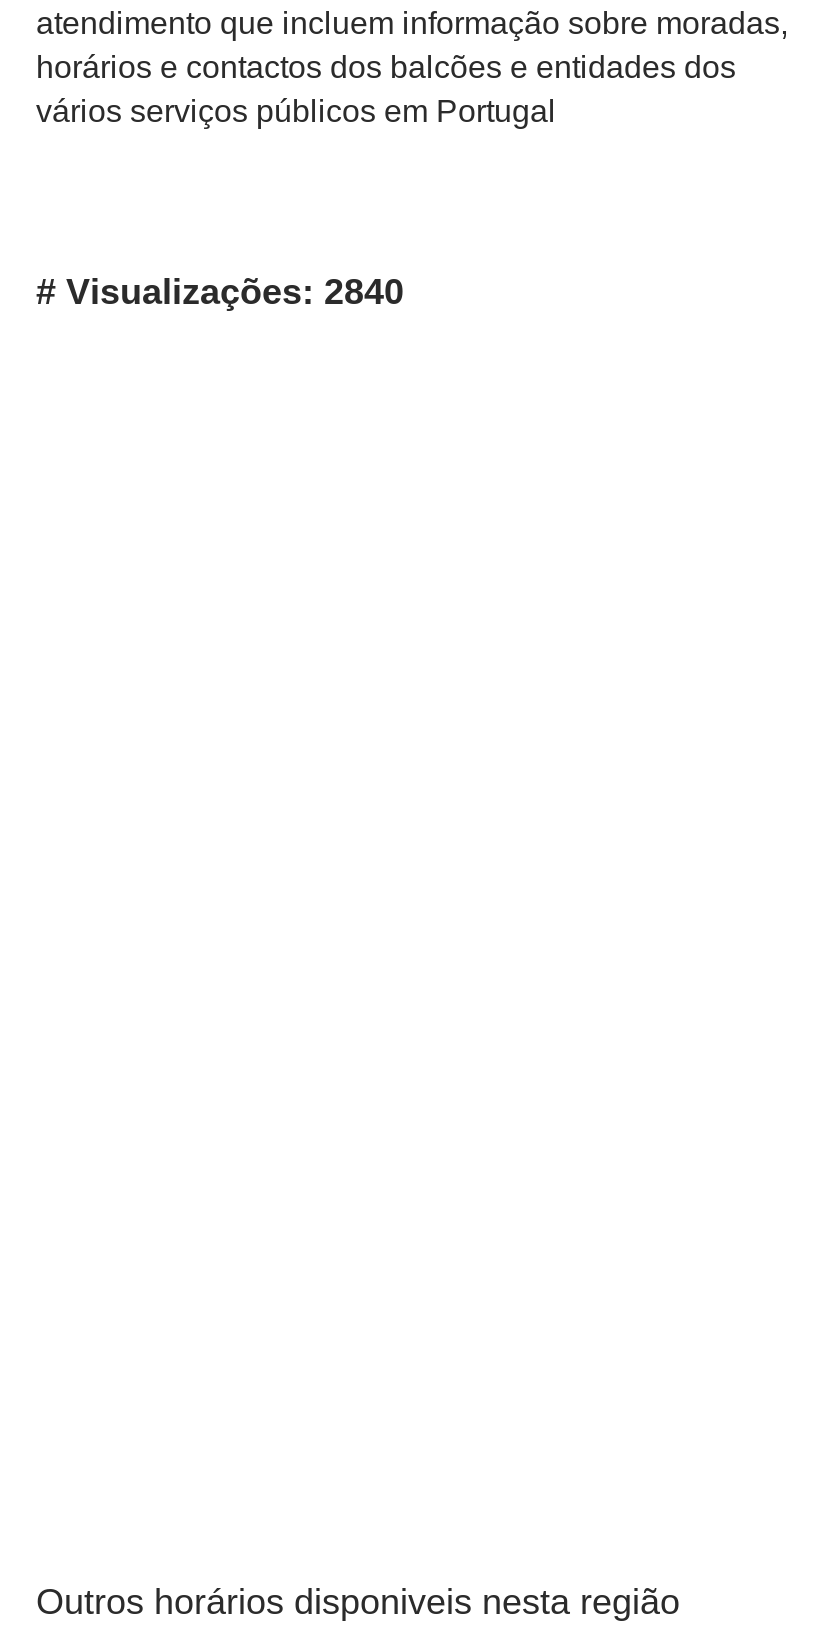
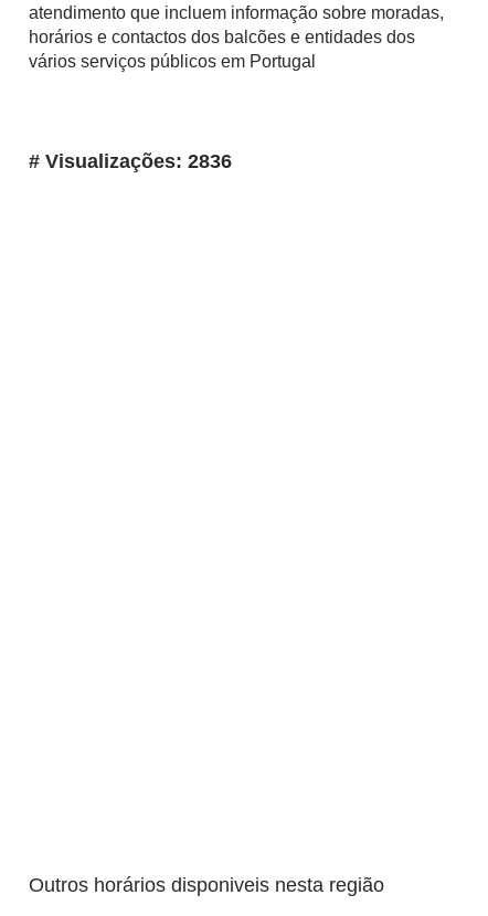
[36,272,404,312] # Visualizações: 2840 -> [29,150,232,172] # Visualizações: 2836

